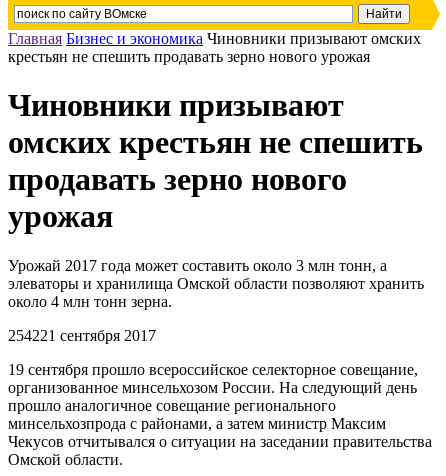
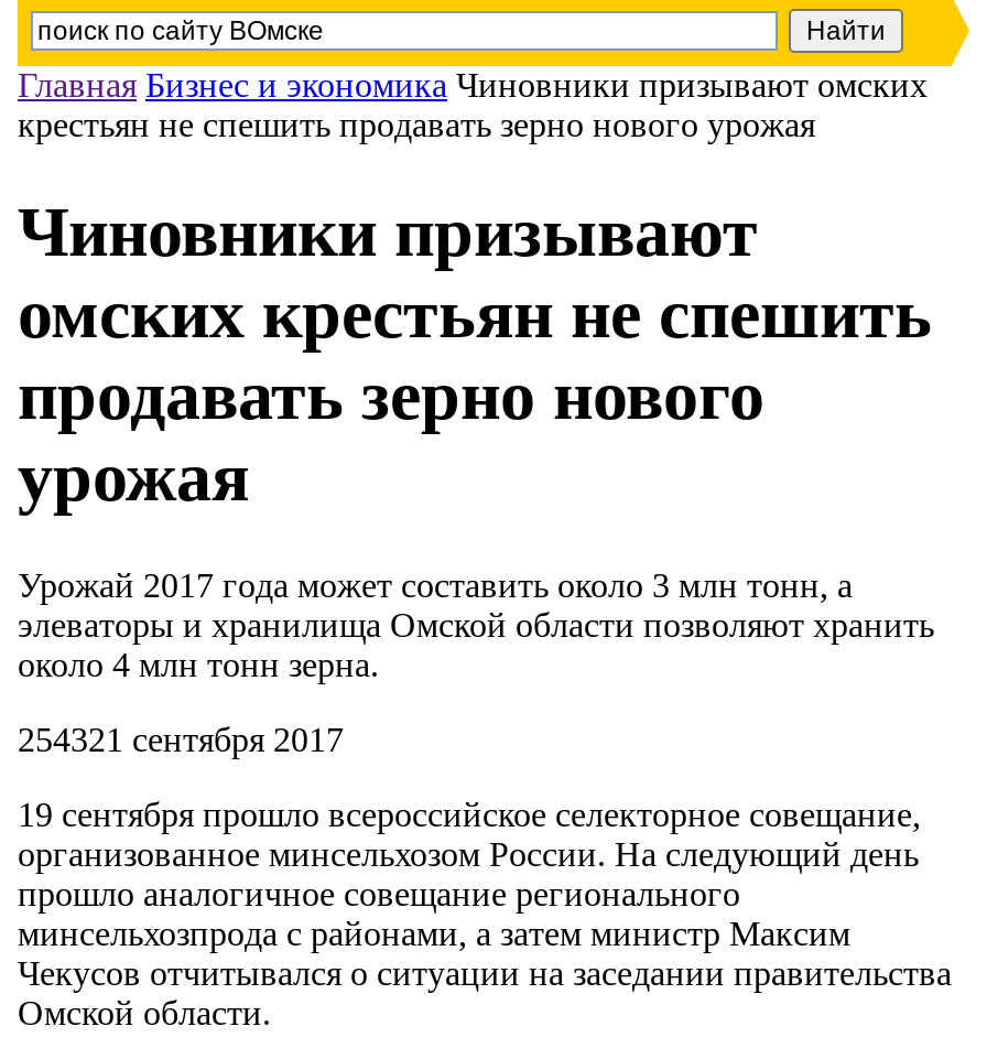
[8,327,156,344] 254221 сентября 2017 -> [18,720,344,758] 254321 сентября 2017

